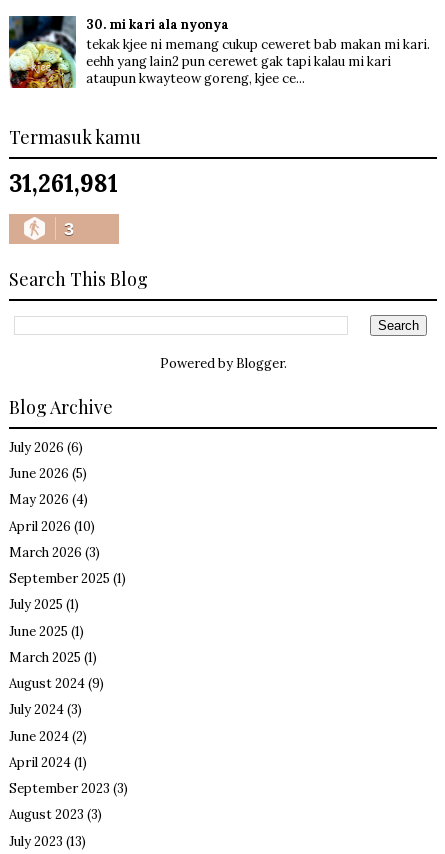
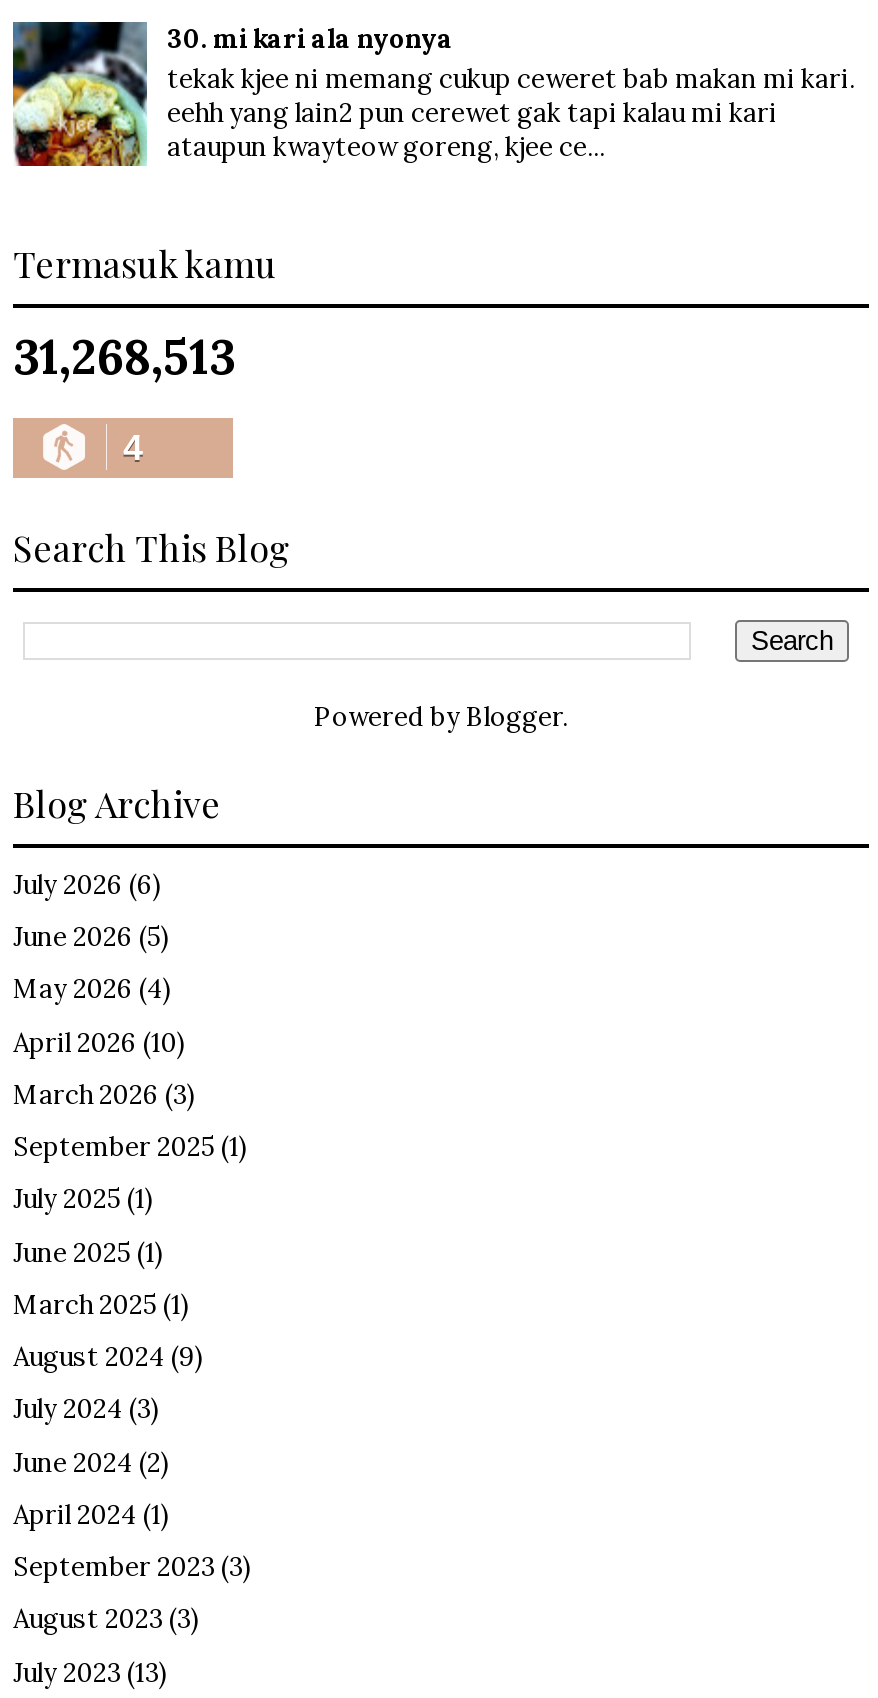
[9,168,118,199] 31,261,981 -> [13,326,235,388] 31,268,513
[64,219,72,239] 3 -> [123,428,139,468] 4

